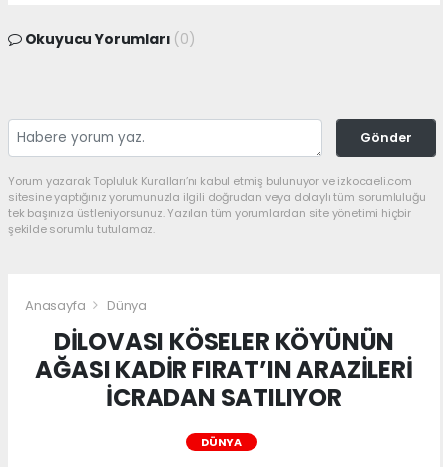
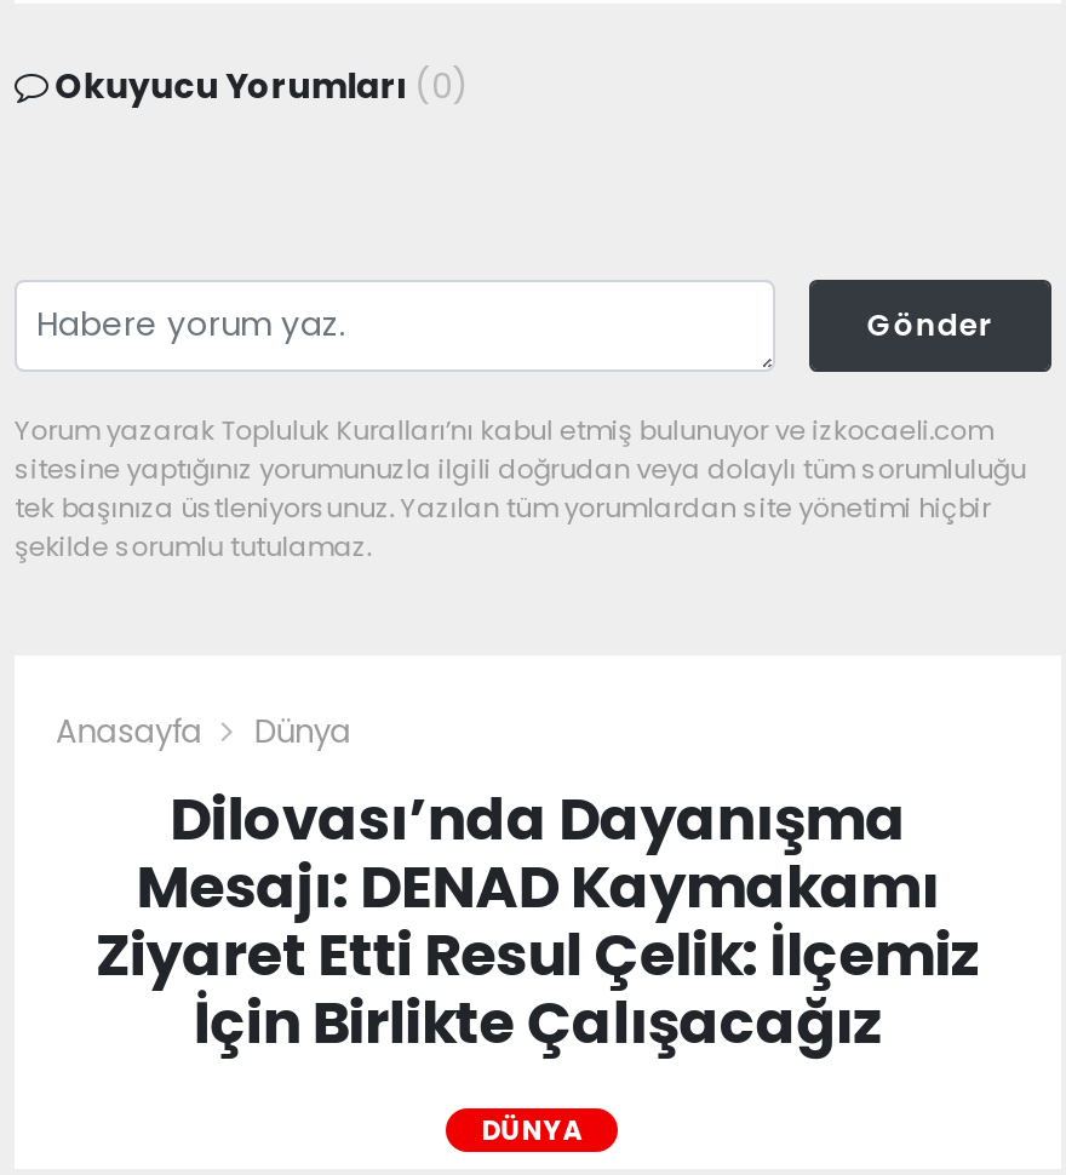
[35,325,413,414] DİLOVASI KÖSELER KÖYÜNÜN | AĞASI KADİR FIRAT’IN ARAZİLERİ | İCRADAN SATILIYOR -> [96,779,980,1062] Dilovası’nda Dayanışma | Mesajı: DENAD Kaymakamı | Ziyaret Etti Resul Çelik: İlçemiz | İçin Birlikte Çalışacağız

